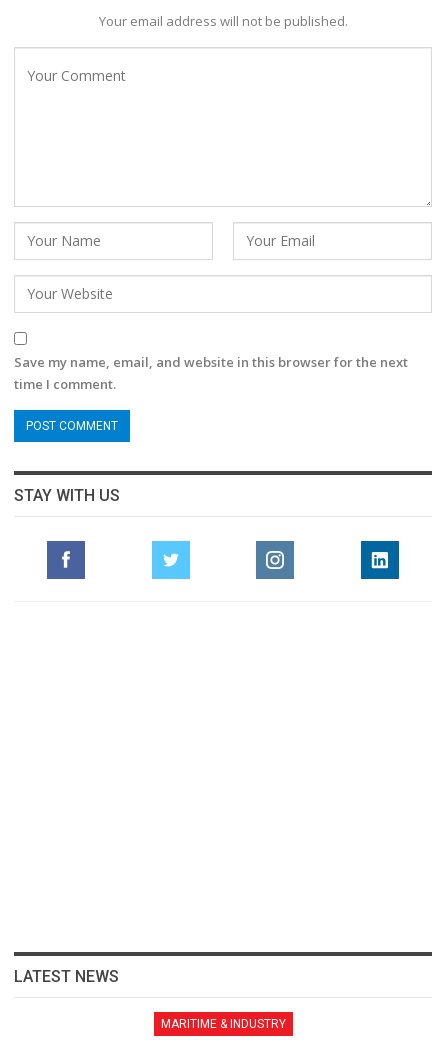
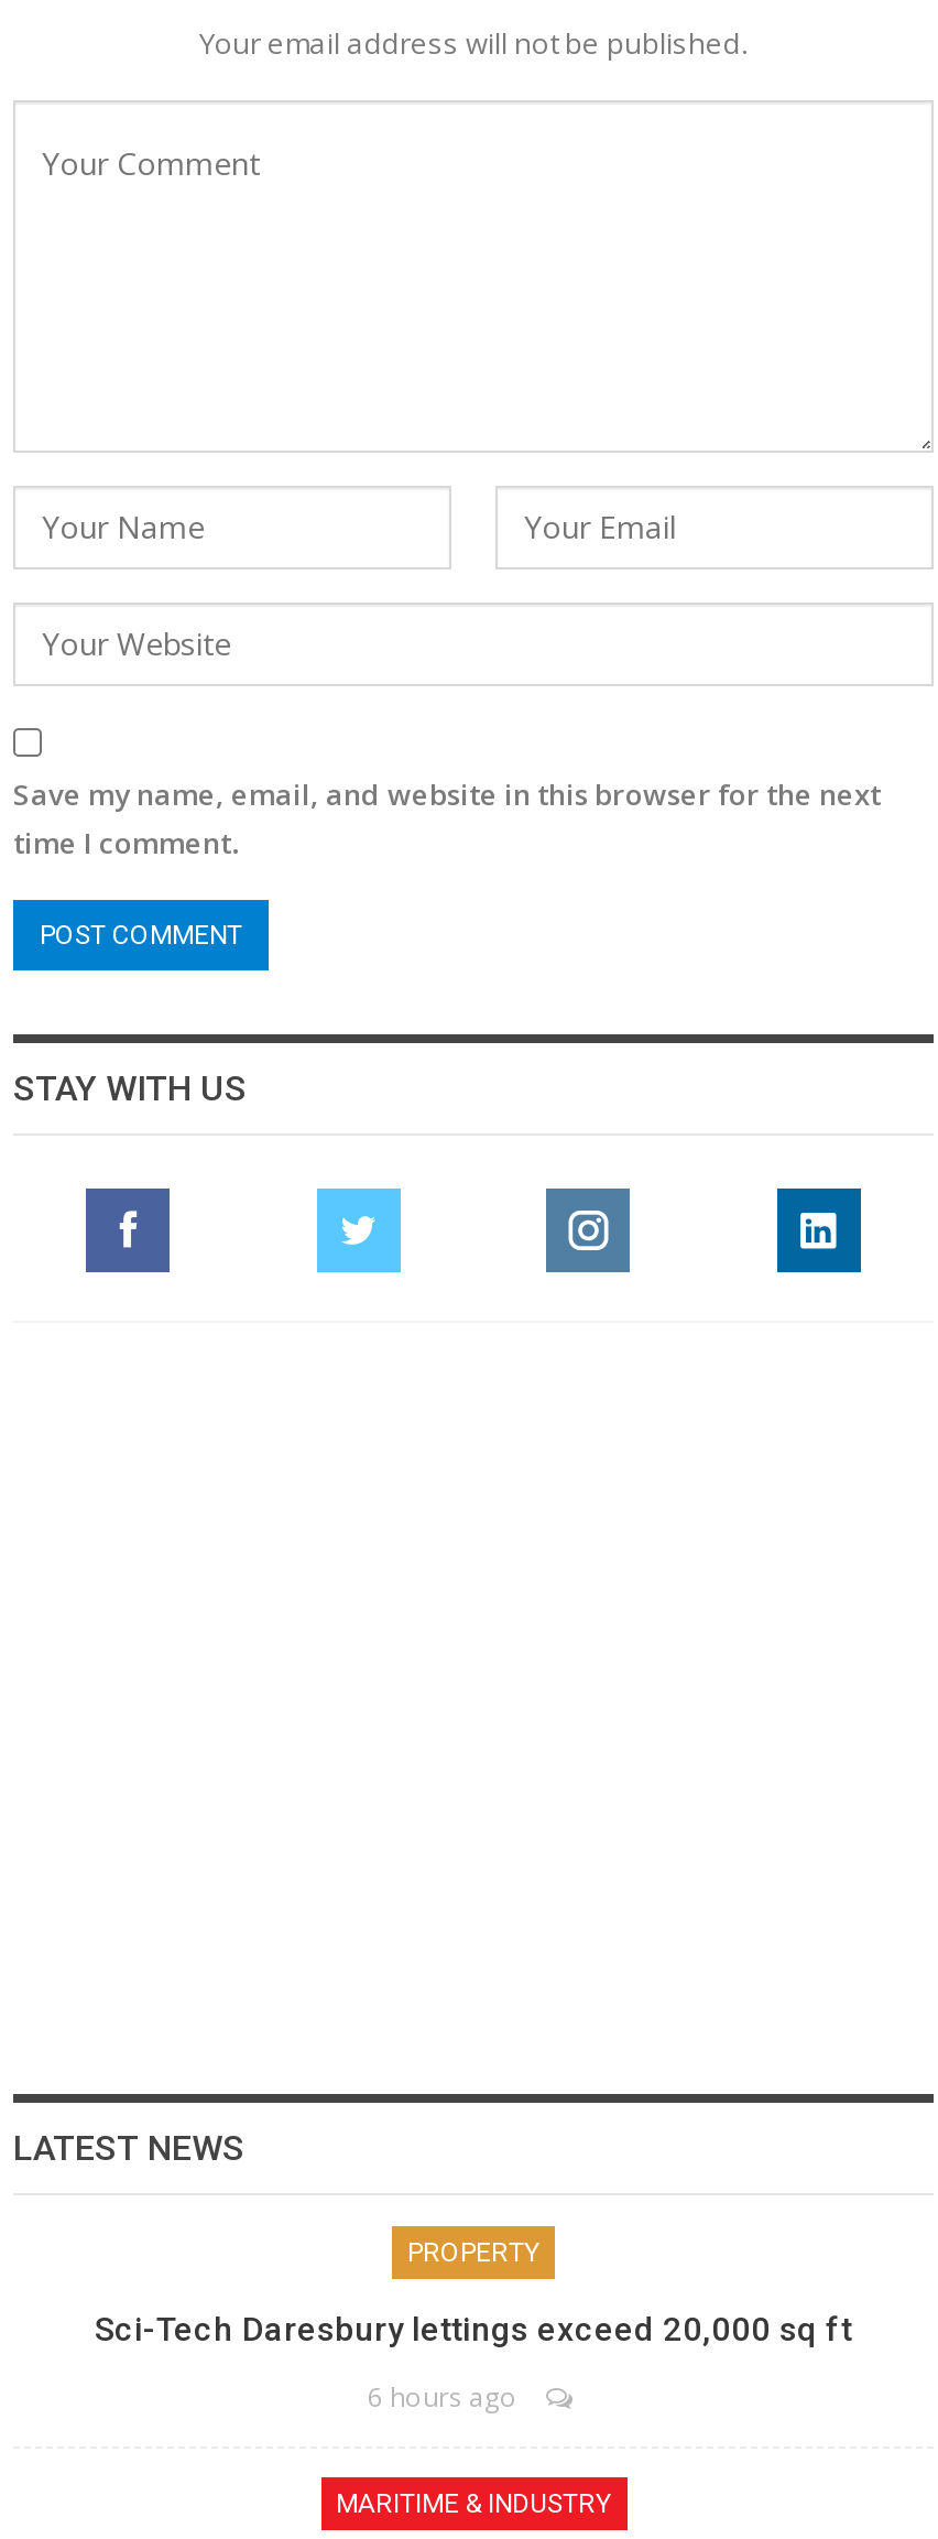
none -> [95,2237,852,2416] PROPERTY | Sci-Tech Daresbury lettings exceed 20,000 sq ft | 6 hours ago

